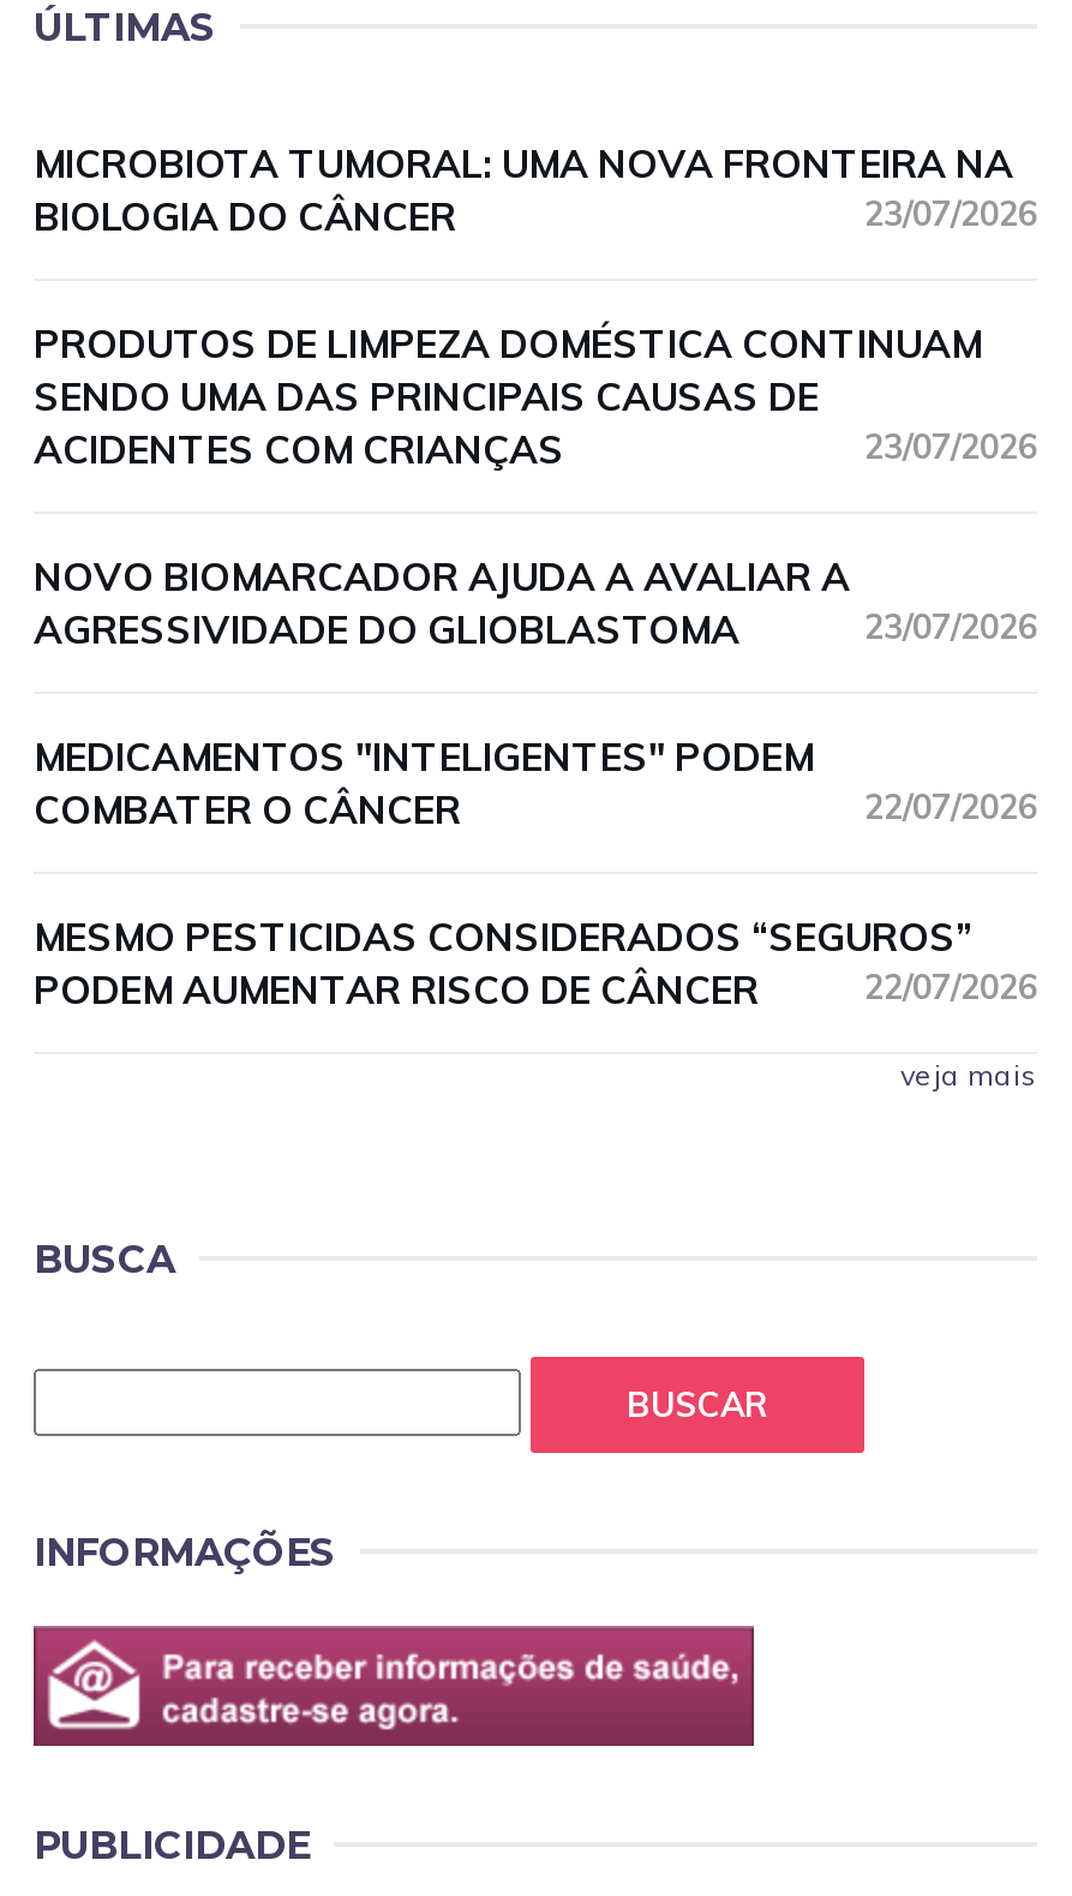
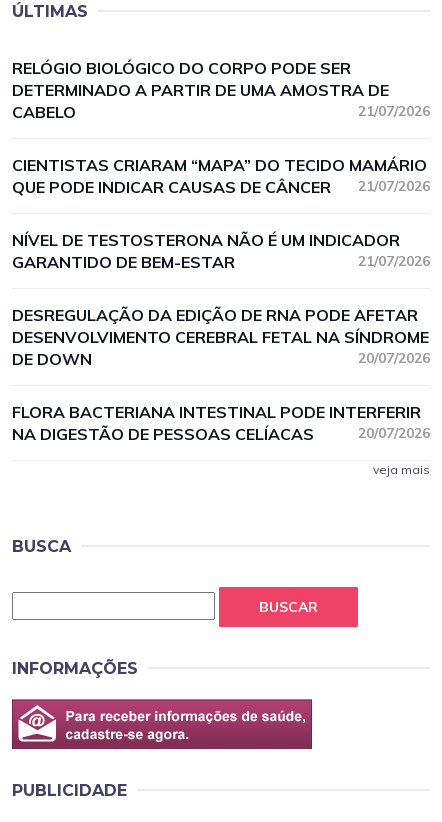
[34,139,1037,240] MICROBIOTA TUMORAL: UMA NOVA FRONTEIRA NA | BIOLOGIA DO CÂNCER | 23/07/2026 -> [12,58,430,122] RELÓGIO BIOLÓGICO DO CORPO PODE SER | DETERMINADO A PARTIR DE UMA AMOSTRA DE | CABELO | 21/07/2026
[34,319,1037,473] PRODUTOS DE LIMPEZA DOMÉSTICA CONTINUAM | SENDO UMA DAS PRINCIPAIS CAUSAS DE | ACIDENTES COM CRIANÇAS | 23/07/2026 -> [12,155,430,197] CIENTISTAS CRIARAM “MAPA” DO TECIDO MAMÁRIO | QUE PODE INDICAR CAUSAS DE CÂNCER | 21/07/2026
[34,552,1037,653] NOVO BIOMARCADOR AJUDA A AVALIAR A | AGRESSIVIDADE DO GLIOBLASTOMA | 23/07/2026 -> [12,230,430,272] NÍVEL DE TESTOSTERONA NÃO É UM INDICADOR | GARANTIDO DE BEM-ESTAR | 21/07/2026
[34,732,1037,833] MEDICAMENTOS "INTELIGENTES" PODEM | COMBATER O CÂNCER | 22/07/2026 -> [12,305,430,369] DESREGULAÇÃO DA EDIÇÃO DE RNA PODE AFETAR | DESENVOLVIMENTO CEREBRAL FETAL NA SÍNDROME | DE DOWN | 20/07/2026
[34,913,1037,1013] MESMO PESTICIDAS CONSIDERADOS “SEGUROS” | PODEM AUMENTAR RISCO DE CÂNCER | 22/07/2026 -> [12,402,430,444] FLORA BACTERIANA INTESTINAL PODE INTERFERIR | NA DIGESTÃO DE PESSOAS CELÍACAS | 20/07/2026

